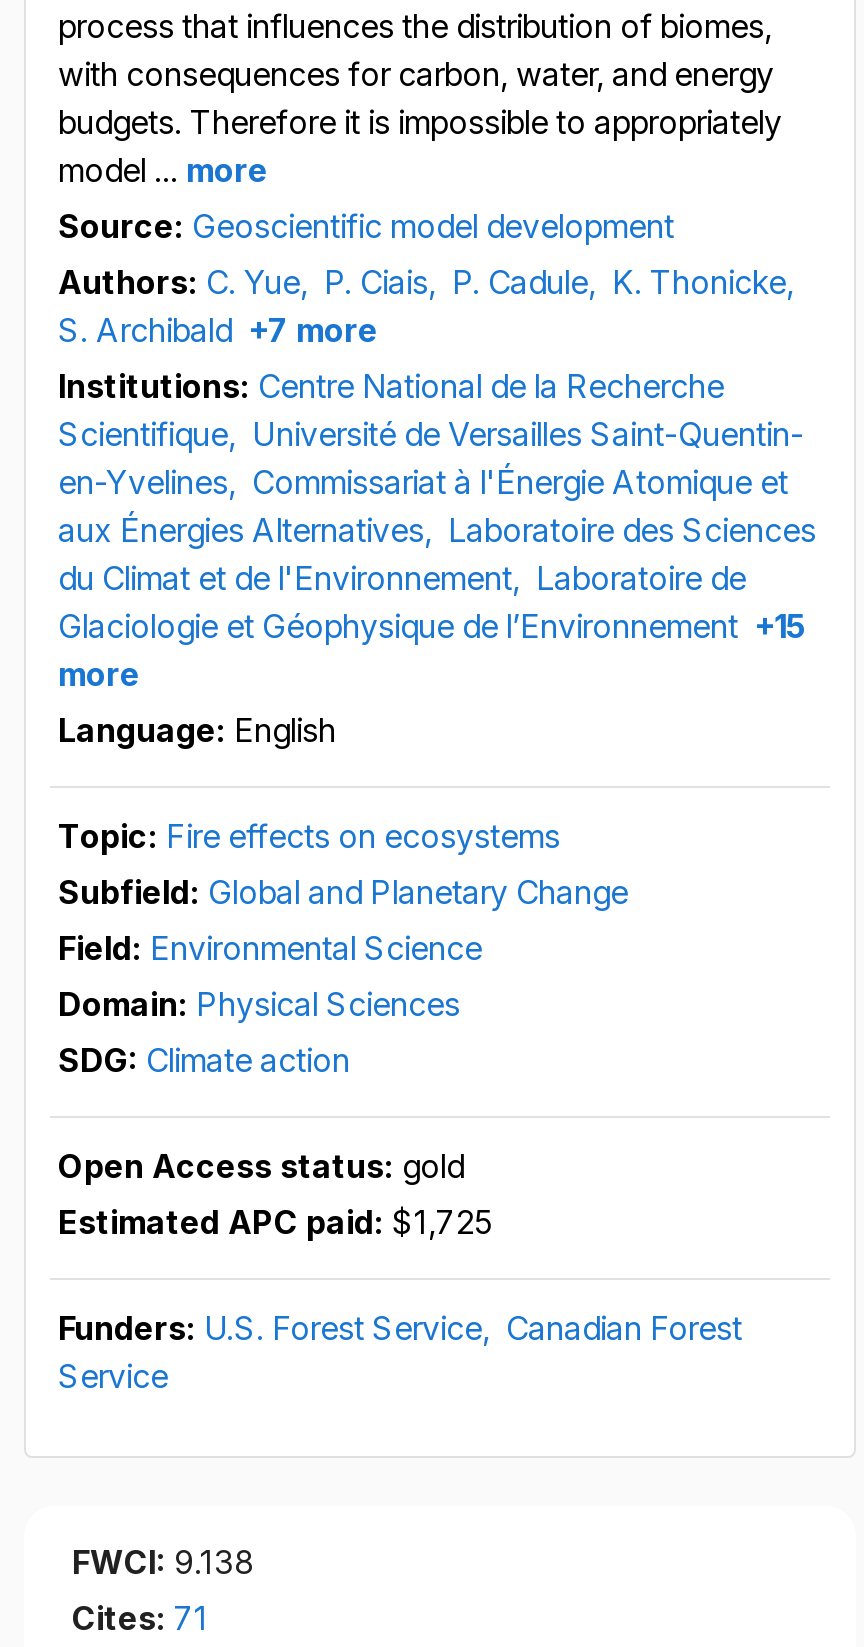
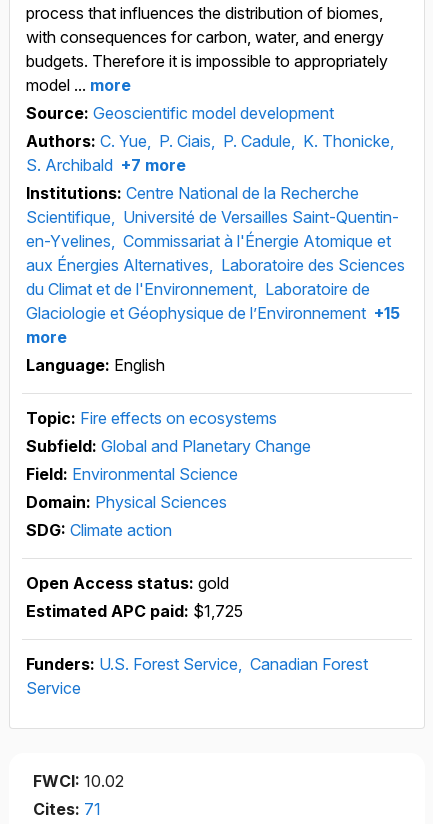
[72,1542,254,1582] FWCI: 9.138 -> [33,771,124,791] FWCI: 10.02

